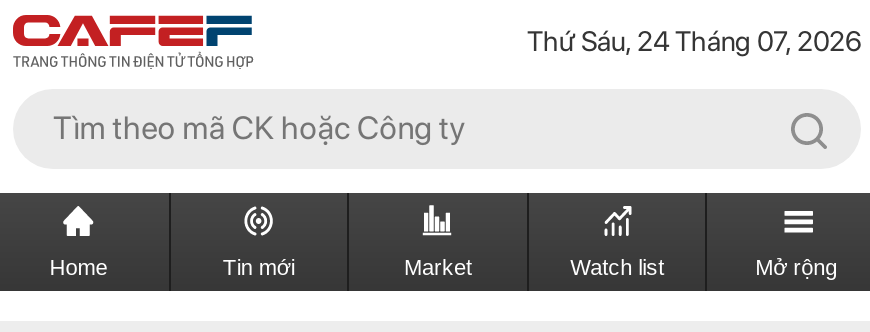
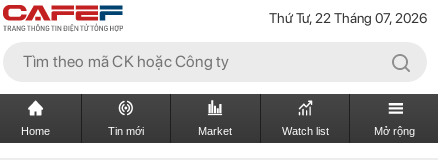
[527,25,861,57] Thứ Sáu, 24 Tháng 07, 2026 -> [269,10,427,26] Thứ Tư, 22 Tháng 07, 2026

